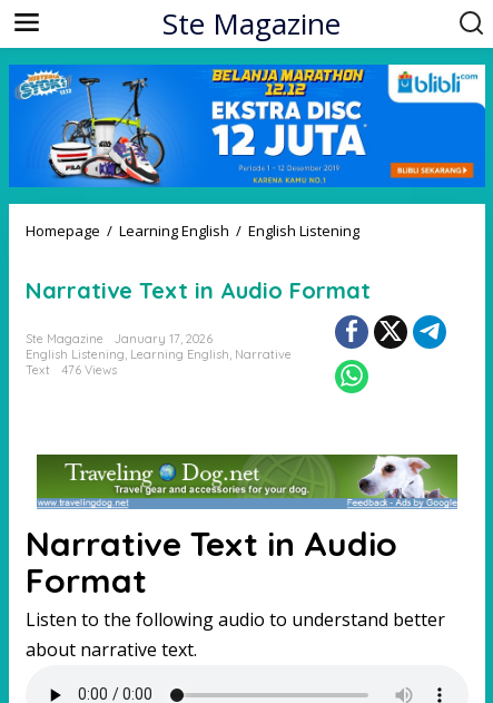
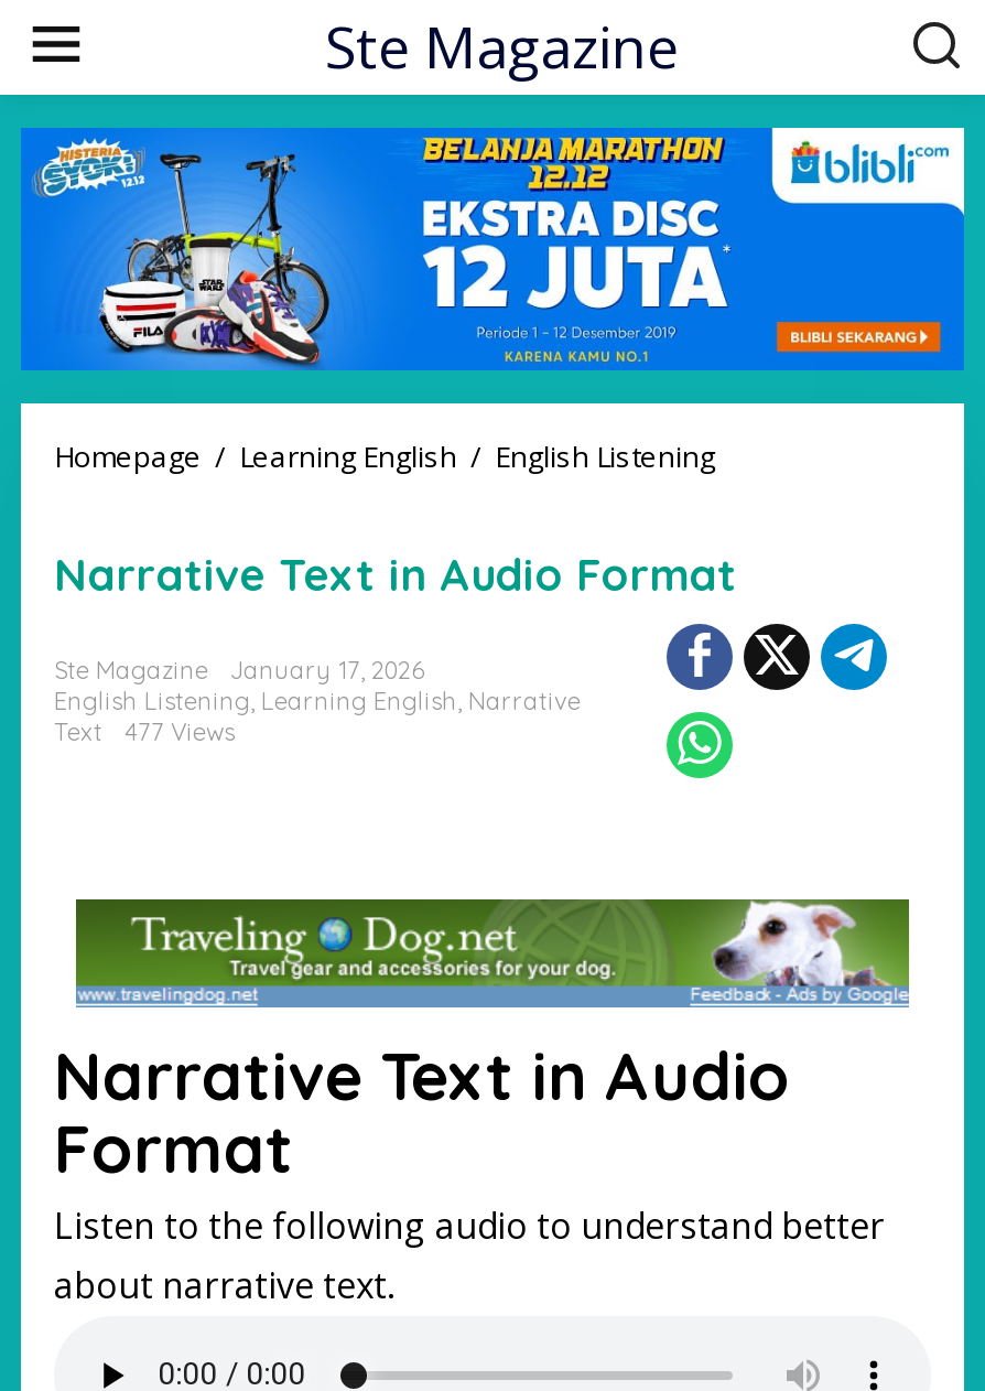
[26,362,117,378] Text 476 Views -> [54,717,235,748] Text 477 Views

